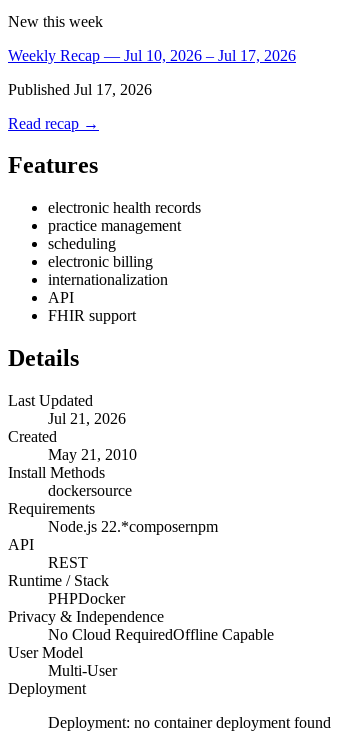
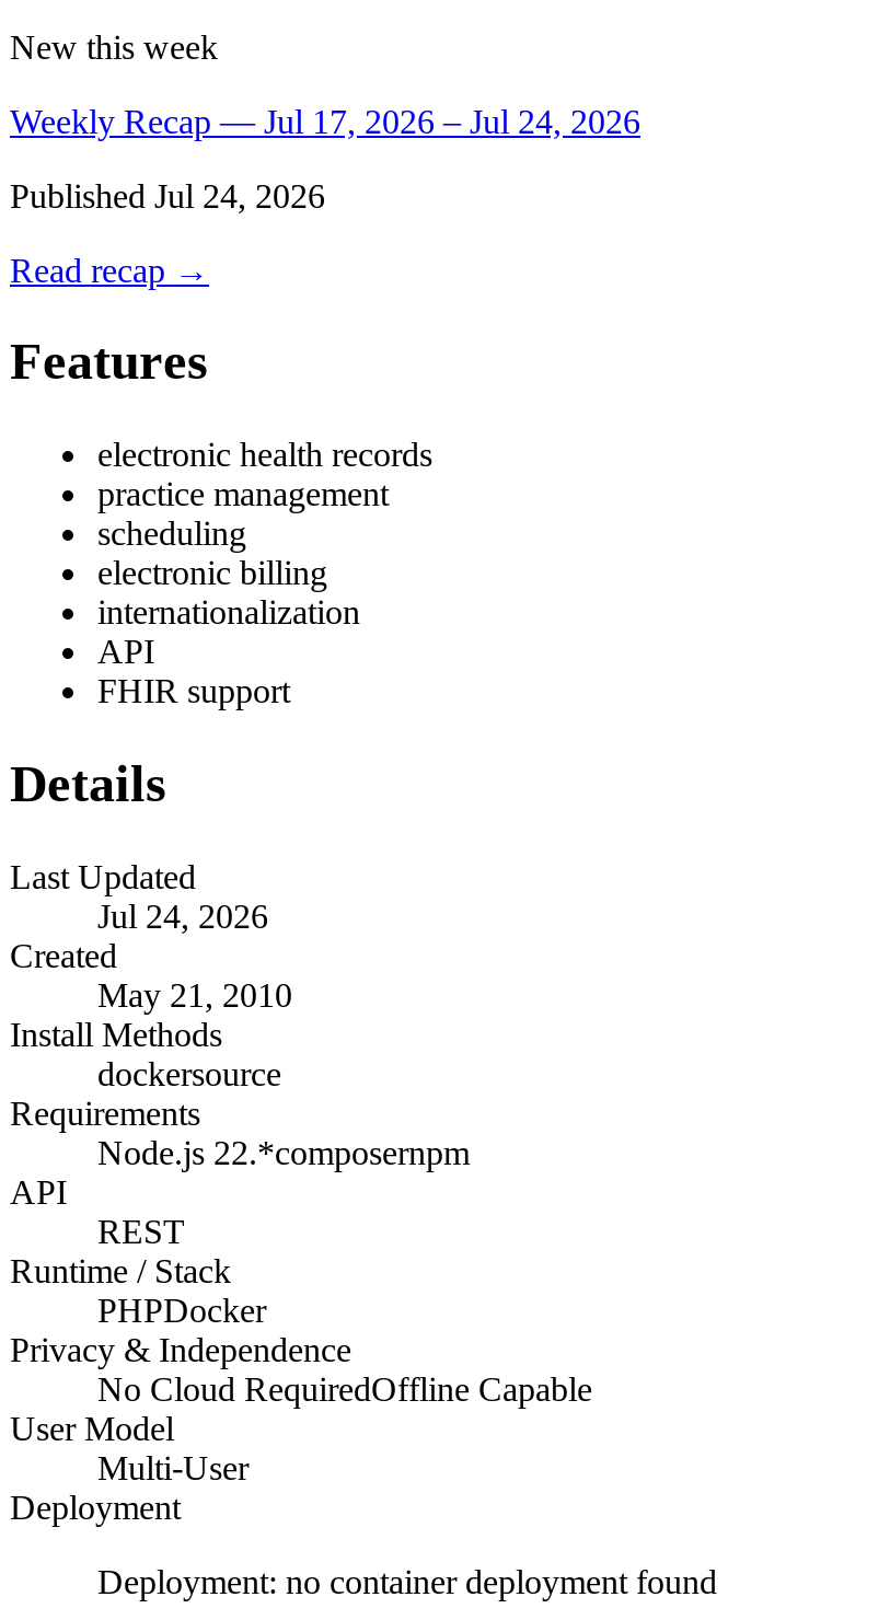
[8,46,296,63] Weekly Recap — Jul 10, 2026 – Jul 17, 2026 -> [10,102,640,139] Weekly Recap — Jul 17, 2026 – Jul 24, 2026
[8,80,152,97] Published Jul 17, 2026 -> [10,176,325,213] Published Jul 24, 2026
[48,410,126,427] Jul 21, 2026 -> [97,898,268,935] Jul 24, 2026

